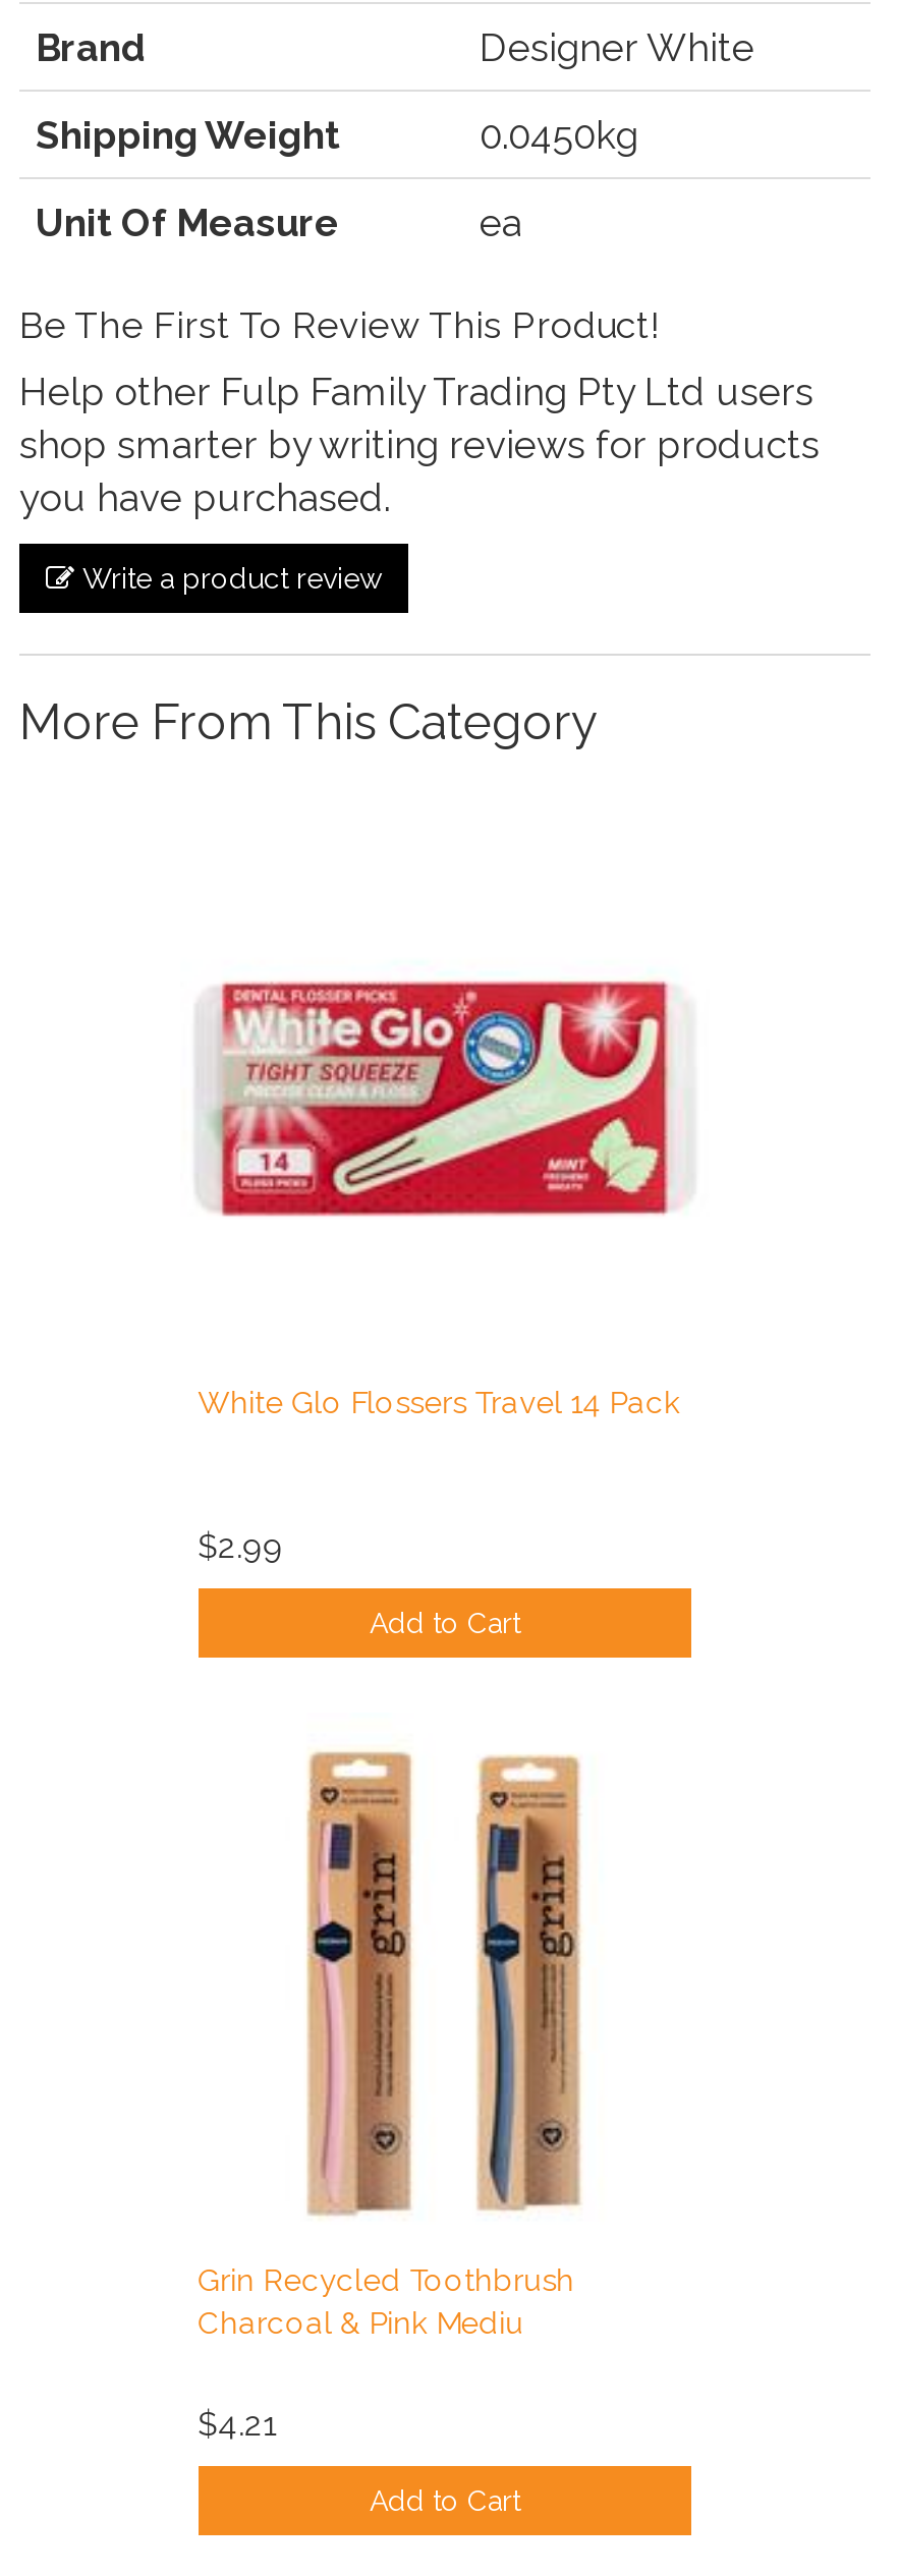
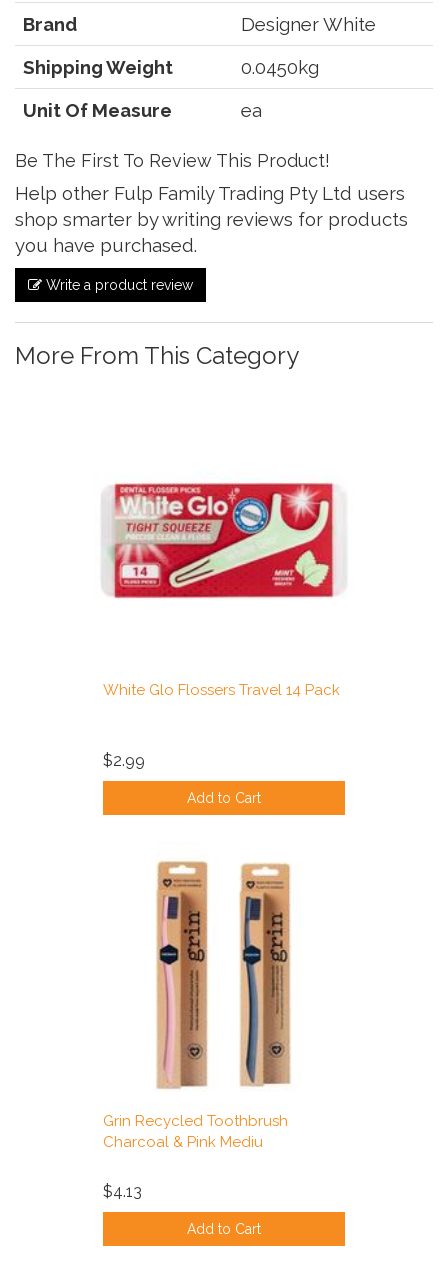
[198,2406,277,2444] $4.21 -> [103,1182,142,1201] $4.13

